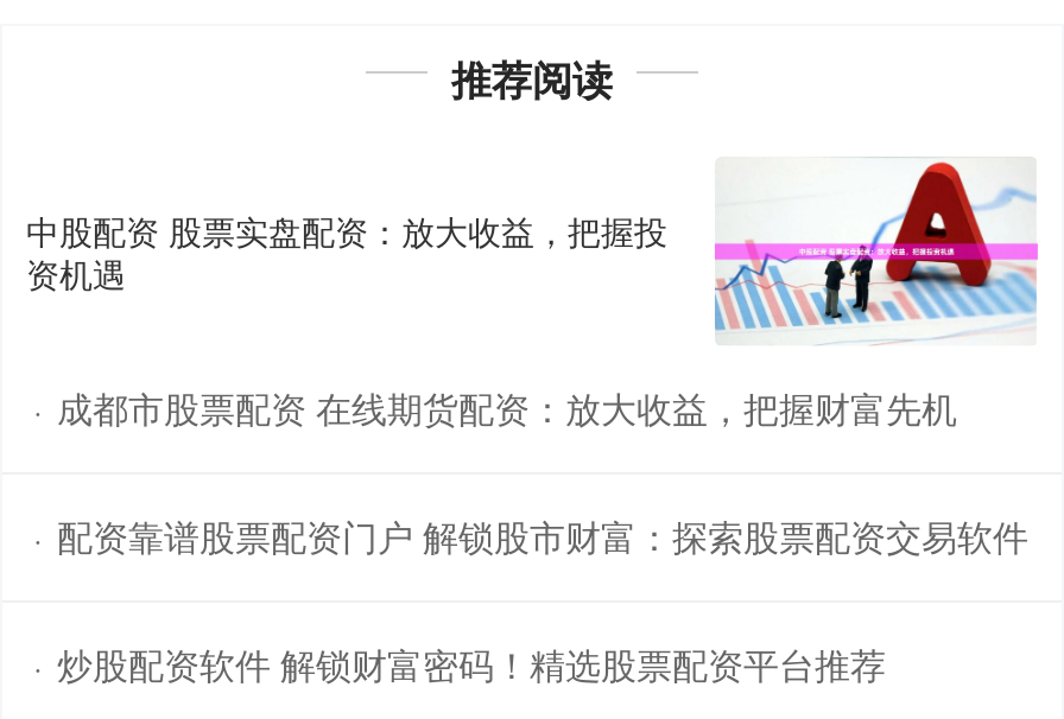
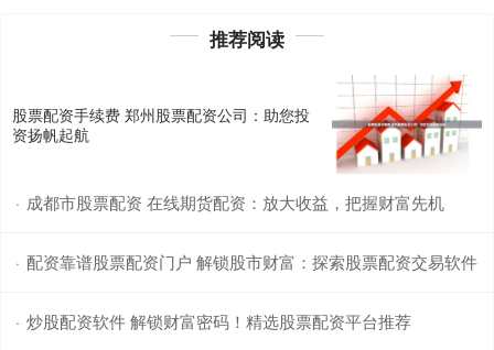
[26,160,1038,341] [image] | 中股配资 股票实盘配资：放大收益，把握投 | 资机遇 -> [12,79,482,172] [image] | 股票配资手续费 郑州股票配资公司：助您投 | 资扬帆起航

